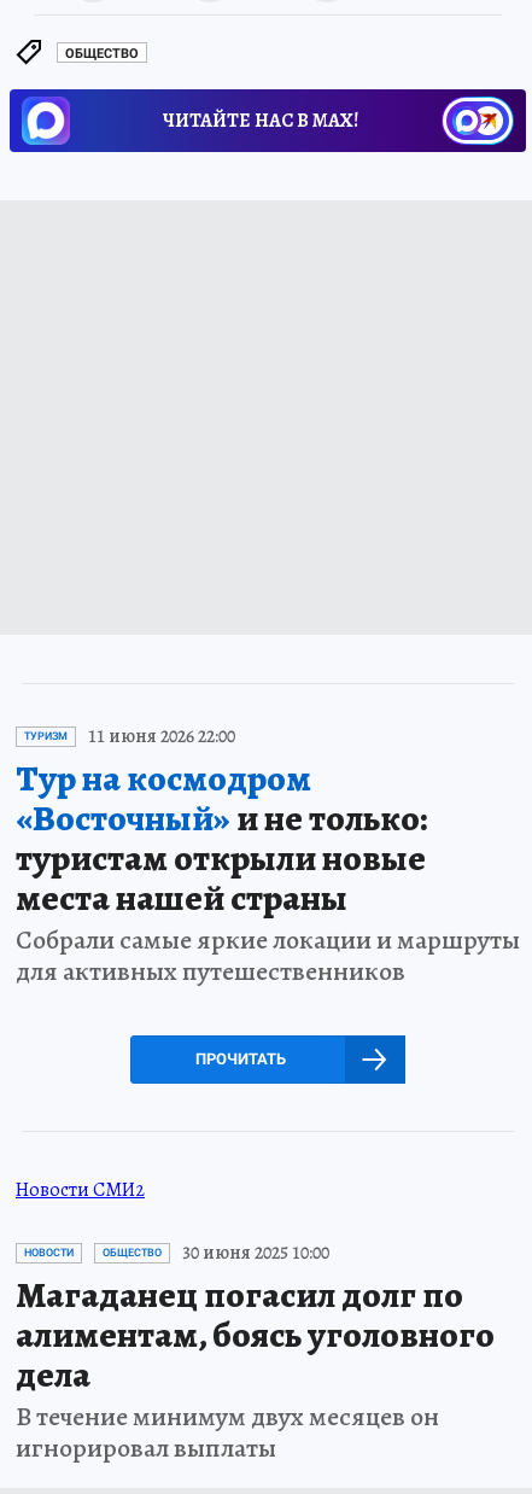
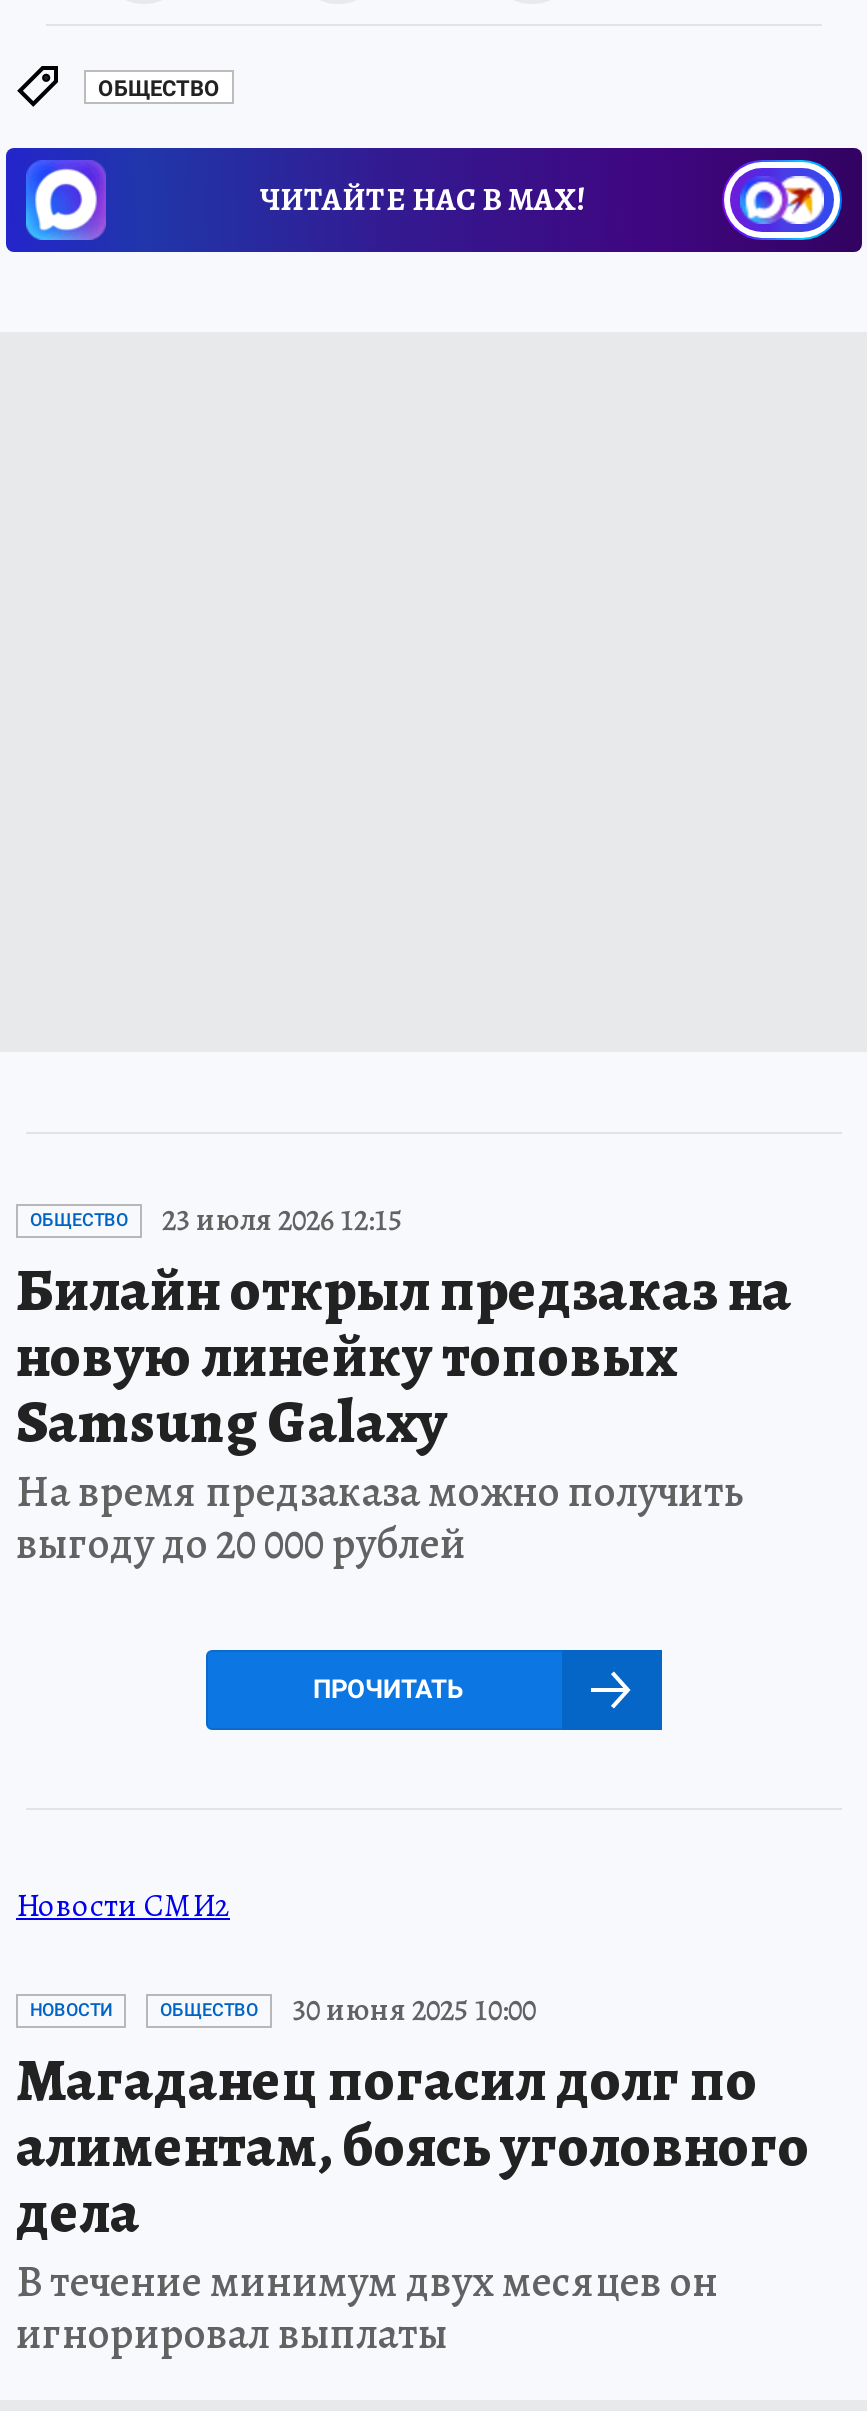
[16,723,520,990] ТУРИЗМ | 11 июня 2026 22:00 | Тур на космодром | «Восточный»и не только: | туристам открыли новые | места нашей страны | Собрали самые яркие локации и маршруты | для активных путешественников -> [16,1199,792,1575] ОБЩЕСТВО | 23 июля 2026 12:15 | Билайн открыл предзаказ на | новую линейку топовых | Samsung Galaxy | На время предзаказа можно получить | выгоду до 20 000 рублей

